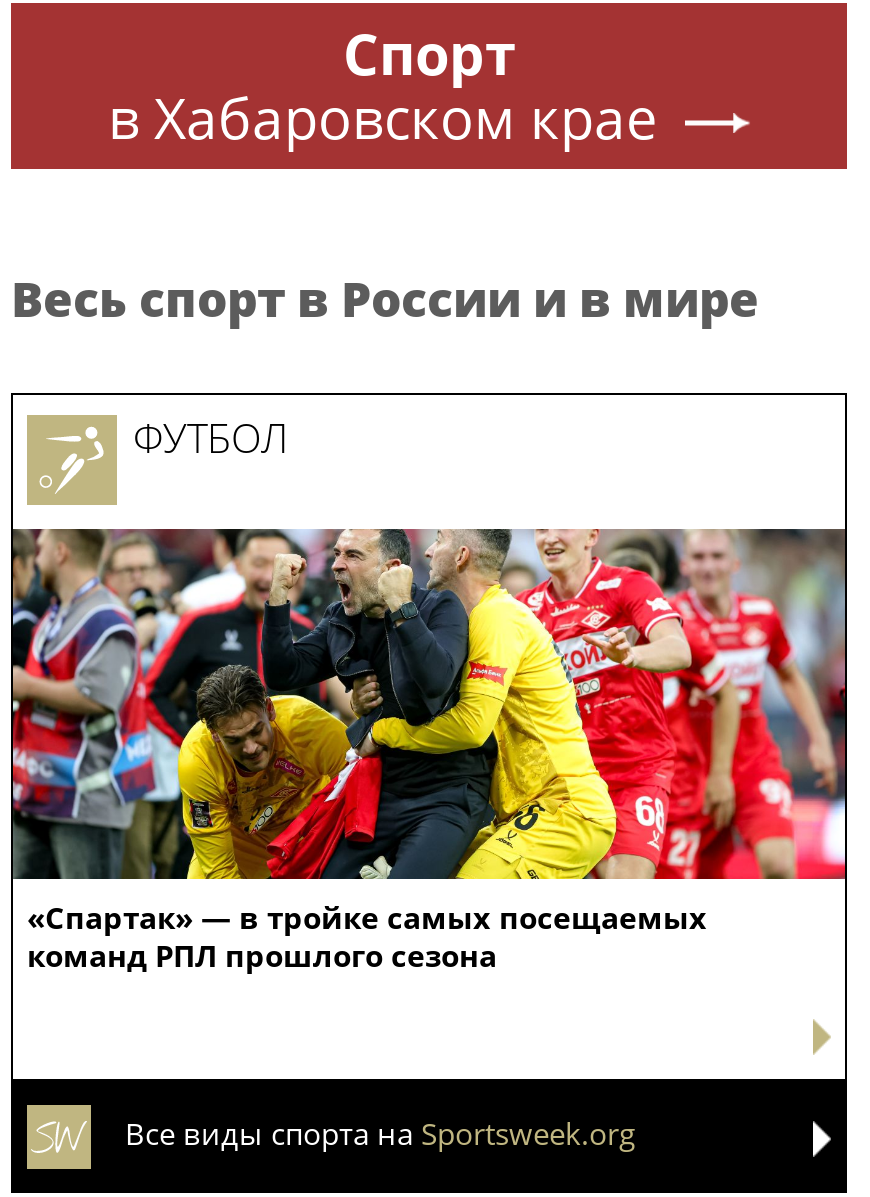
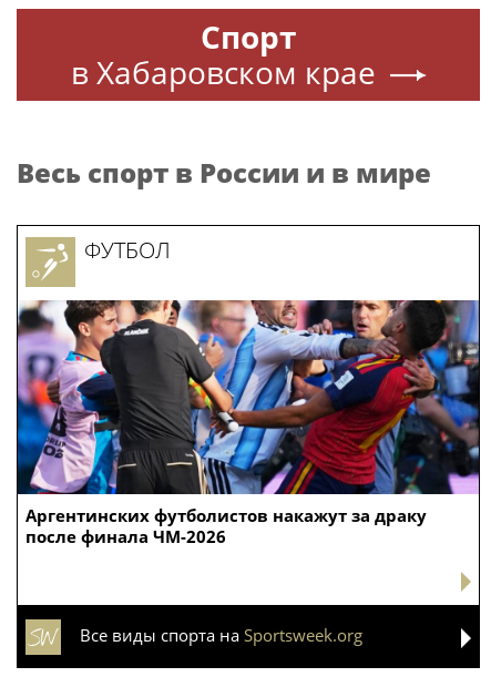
[11,527,847,975] [image] | «Спартак» — в тройке самых посещаемых | команд РПЛ прошлого сезона -> [17,299,480,547] [image] | Аргентинских футболистов накажут за драку | после финала ЧМ-2026

